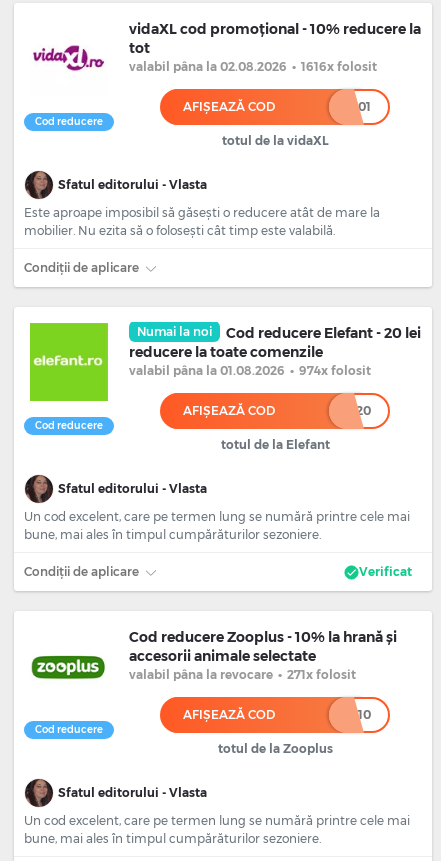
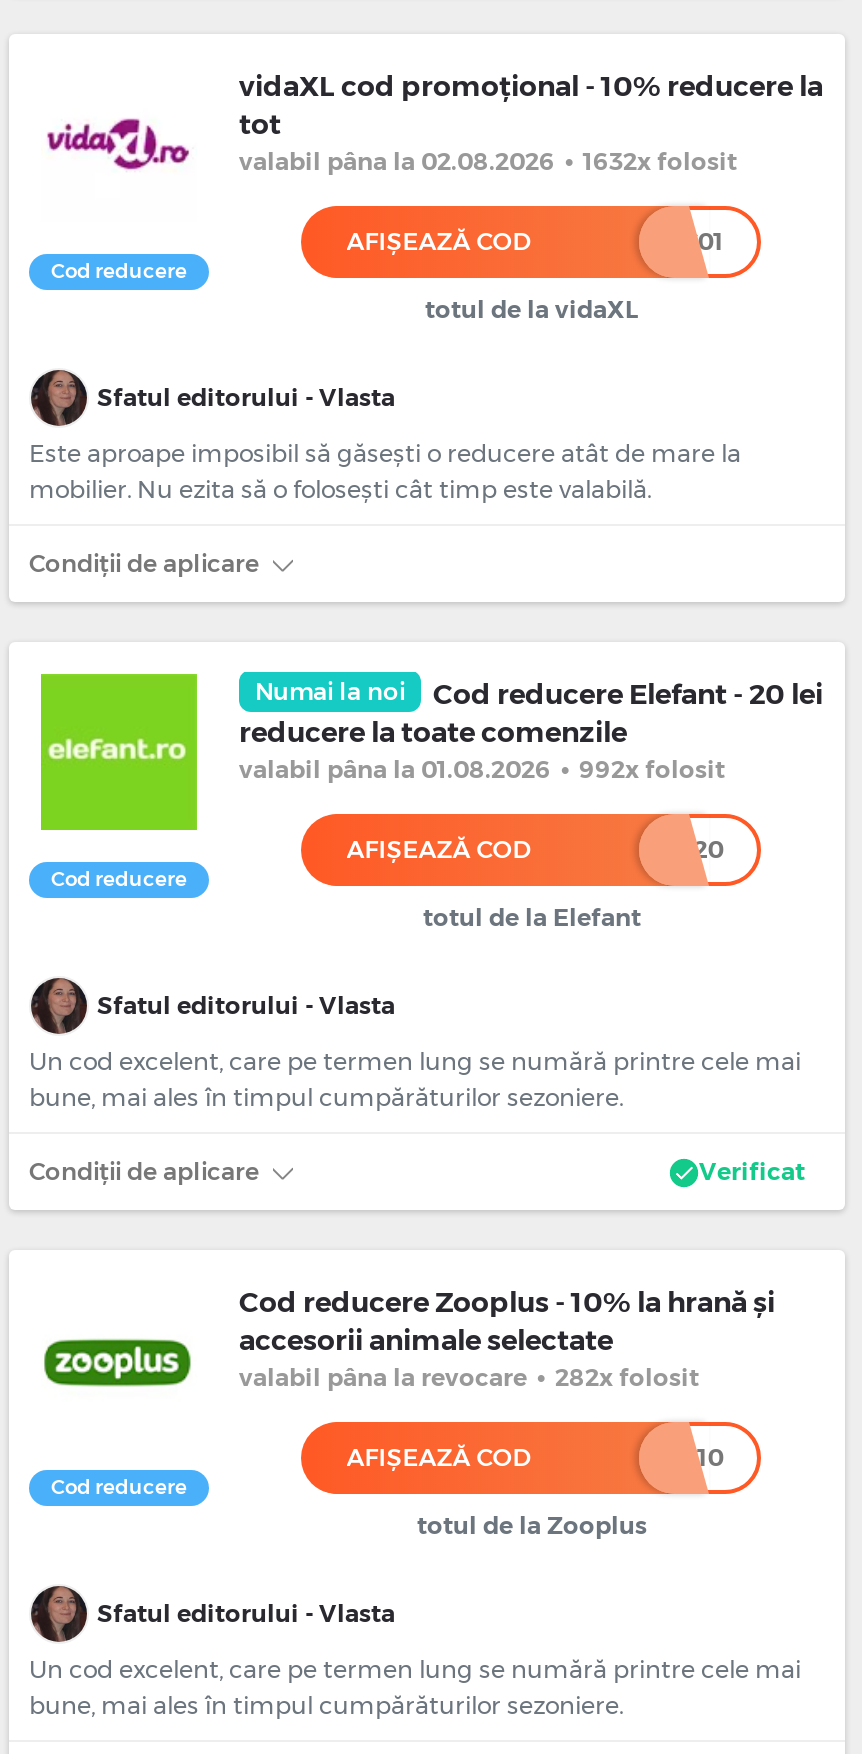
[129,59,377,74] valabil pâna la 02.08.2026 • 1616x folosit -> [239,146,737,176] valabil pâna la 02.08.2026 • 1632x folosit
[129,363,371,378] valabil pâna la 01.08.2026 • 974x folosit -> [239,754,725,784] valabil pâna la 01.08.2026 • 992x folosit
[129,667,356,682] valabil pâna la revocare • 271x folosit -> [239,1362,699,1392] valabil pâna la revocare • 282x folosit

